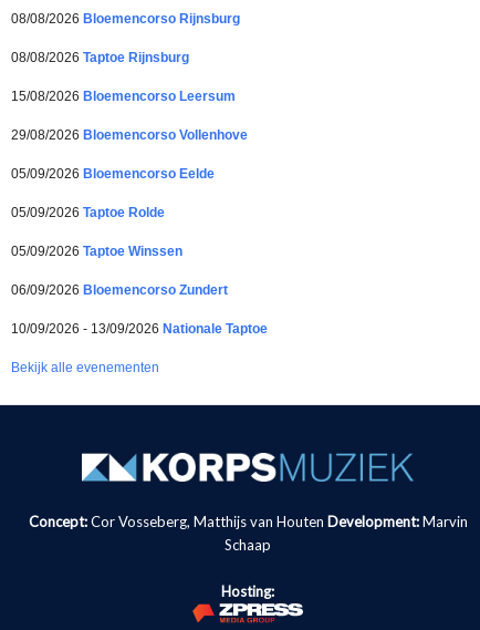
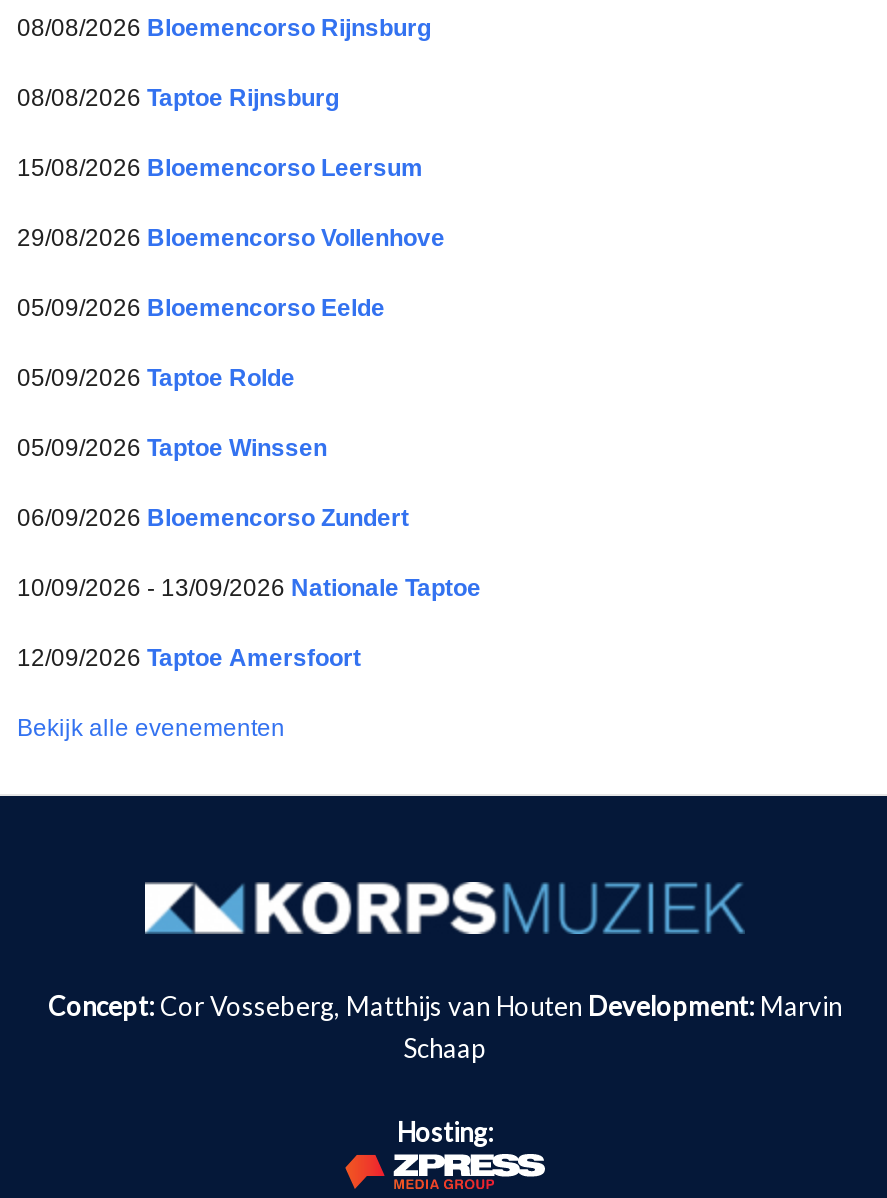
none -> [17,644,361,672] 12/09/2026 Taptoe Amersfoort

